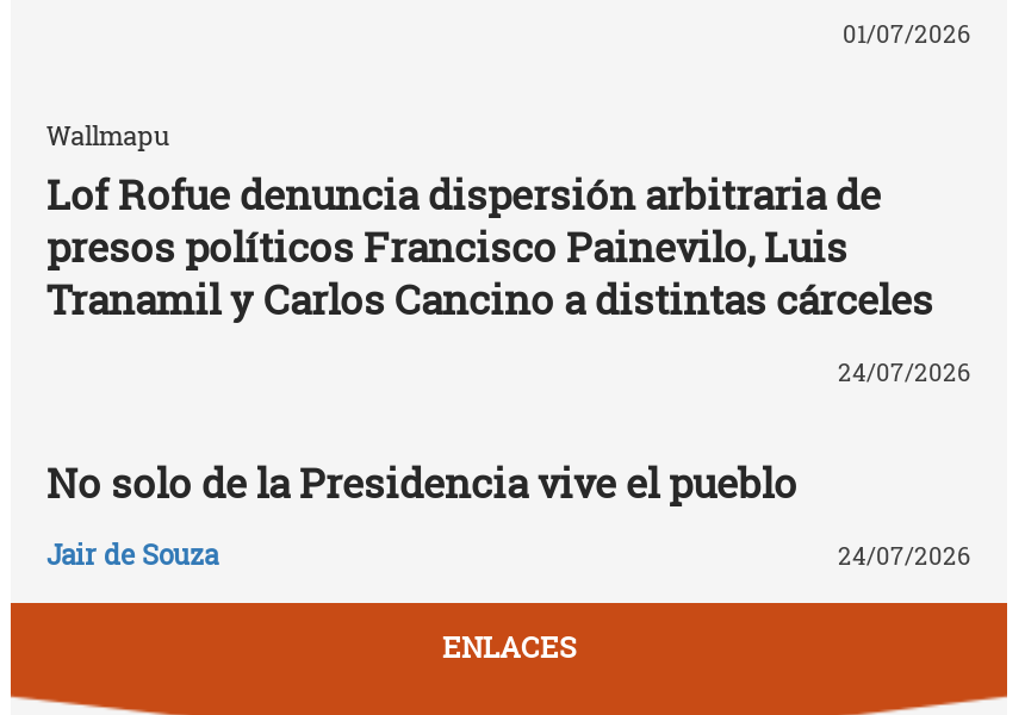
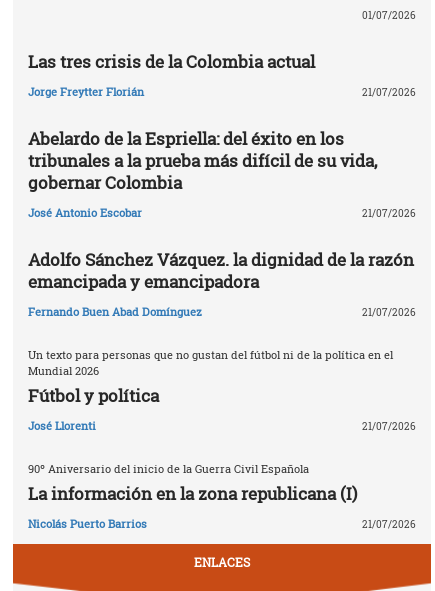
[46,117,971,572] Wallmapu | Lof Rofue denuncia dispersión arbitraria de | presos políticos Francisco Painevilo, Luis | Tranamil y Carlos Cancino a distintas cárceles | 24/07/2026 | No solo de la Presidencia vive el pueblo | Jair de Souza | 24/07/2026 -> [28,50,416,531] Las tres crisis de la Colombia actual | Jorge Freytter Florián | 21/07/2026 | Abelardo de la Espriella: del éxito en los | tribunales a la prueba más difícil de su vida, | gobernar Colombia | José Antonio Escobar | 21/07/2026 | Adolfo Sánchez Vázquez. la dignidad de la razón | emancipada y emancipadora | Fernando Buen Abad Domínguez | 21/07/2026 | Un texto para personas que no gustan del fútbol ni de la política en el | Mundial 2026 | Fútbol y política | José Llorenti | 21/07/2026 | 90º Aniversario del inicio de la Guerra Civil Española | La información en la zona republicana (I) | Nicolás Puerto Barrios | 21/07/2026

